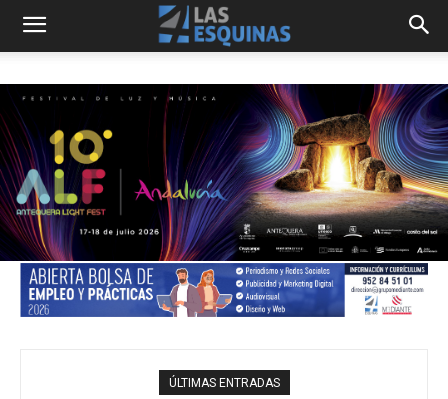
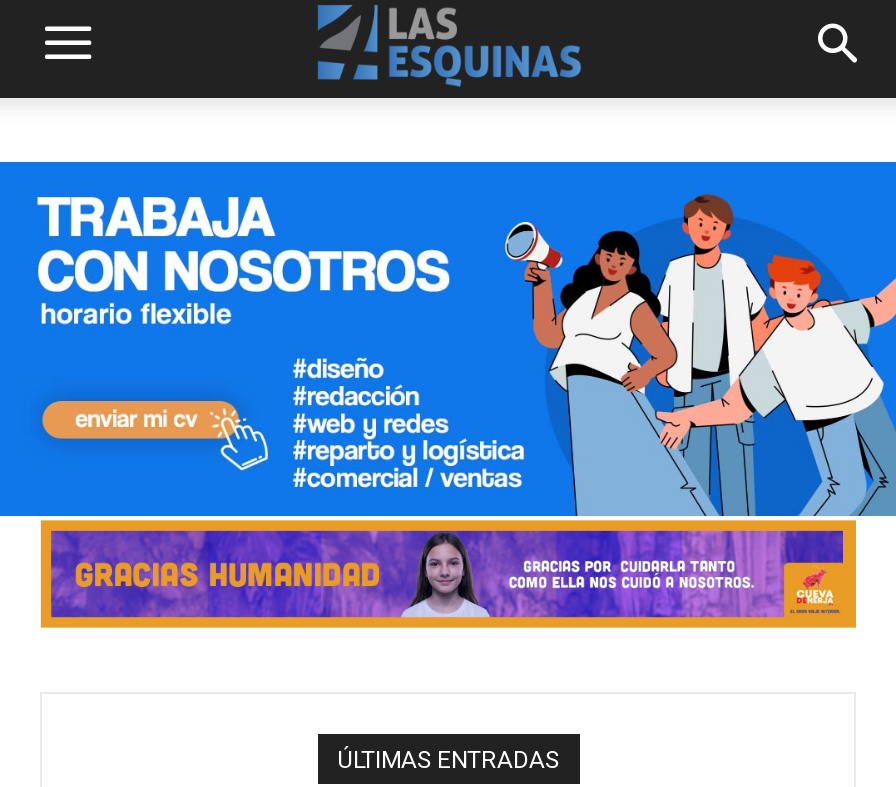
[3,83,445,318] [image] -> [6,160,890,630] [image]

